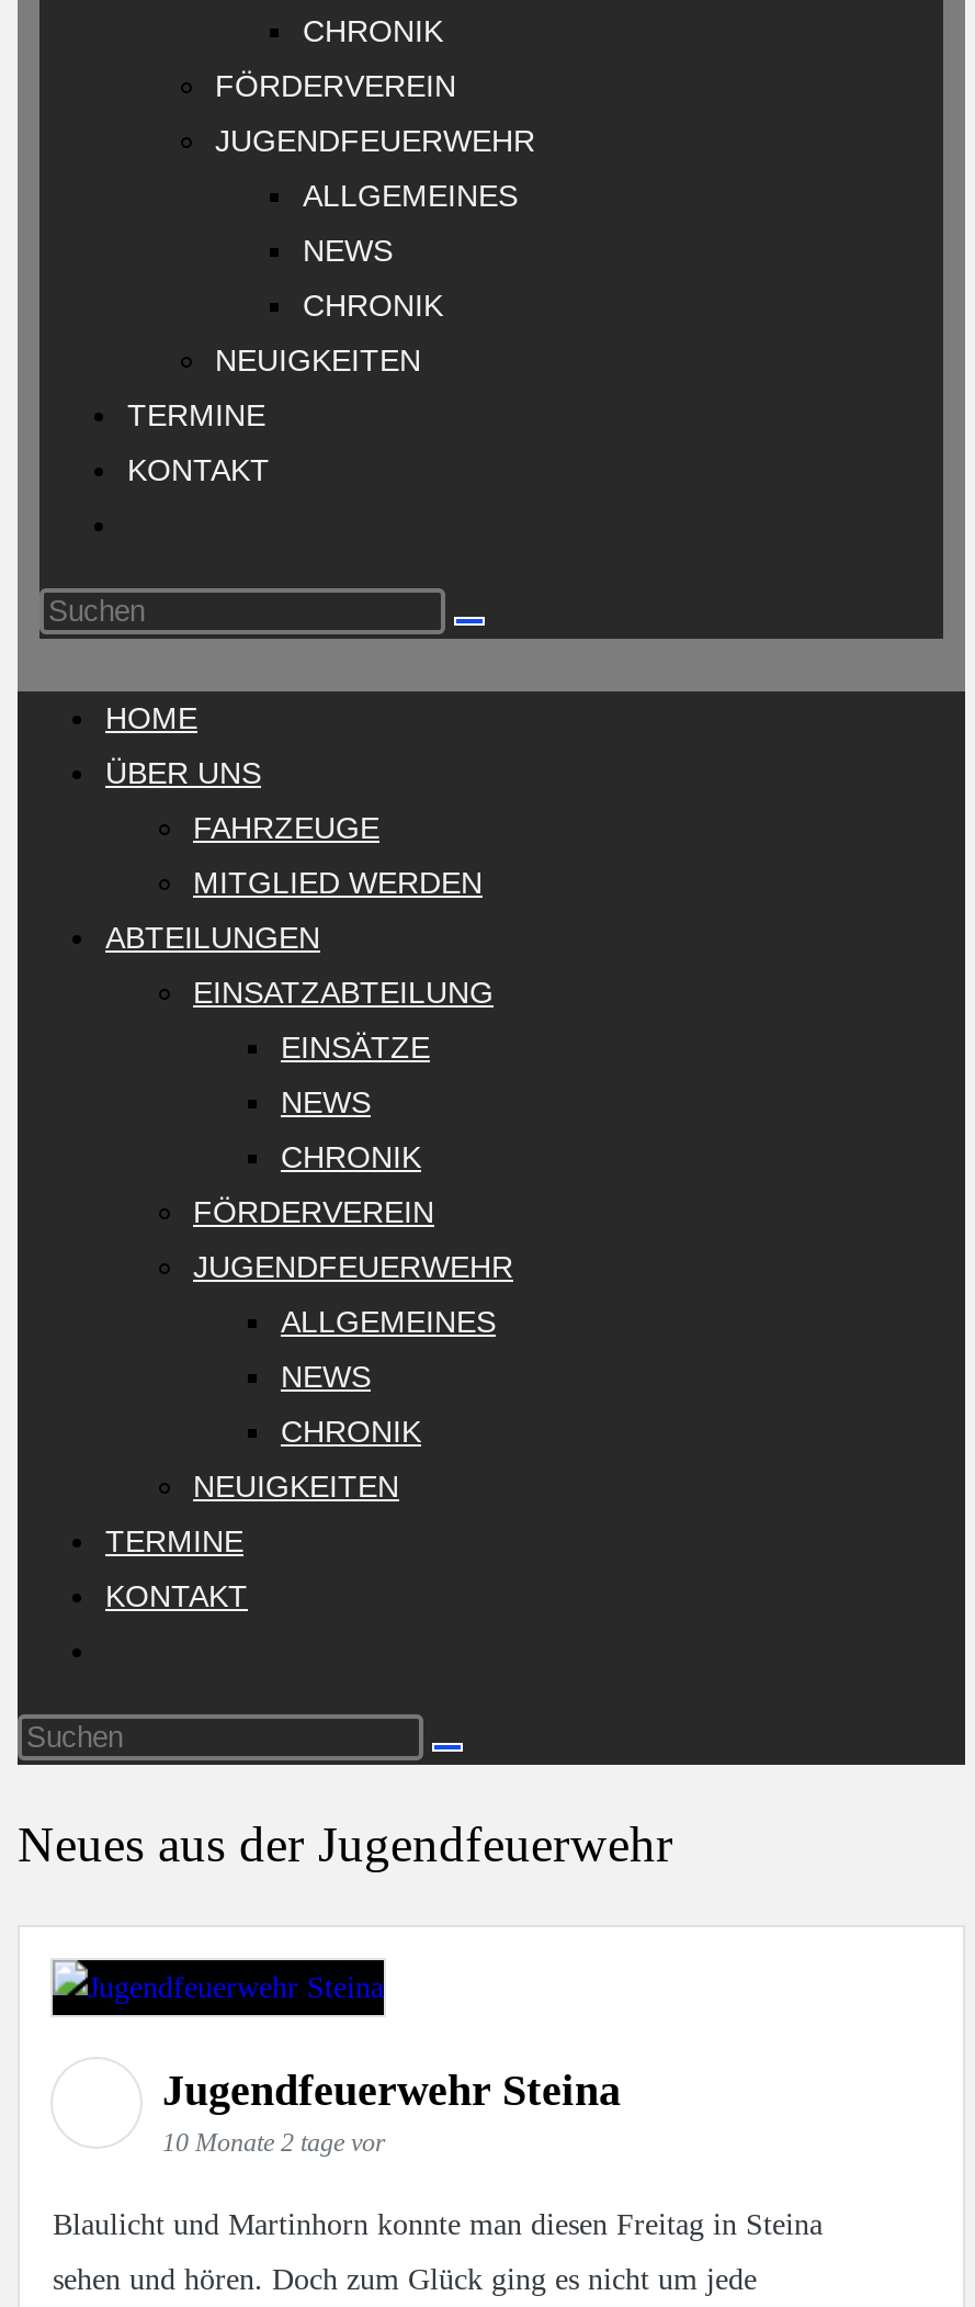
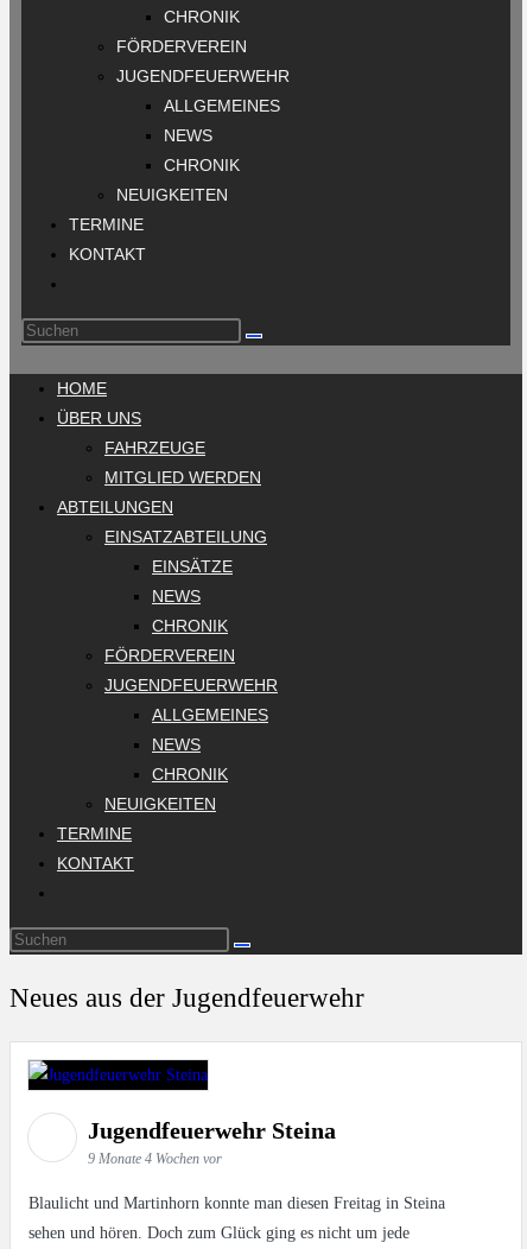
[162,2128,386,2159] 10 Monate 2 tage vor -> [88,1151,222,1168] 9 Monate 4 Wochen vor

